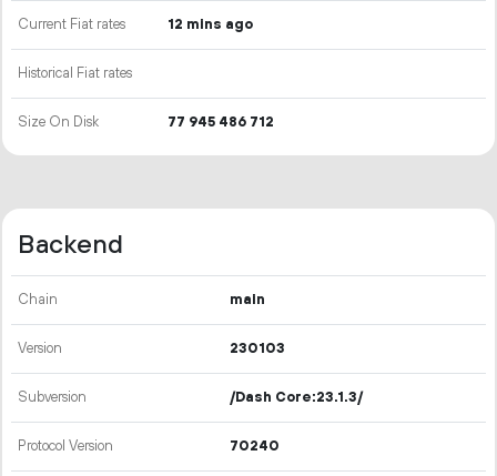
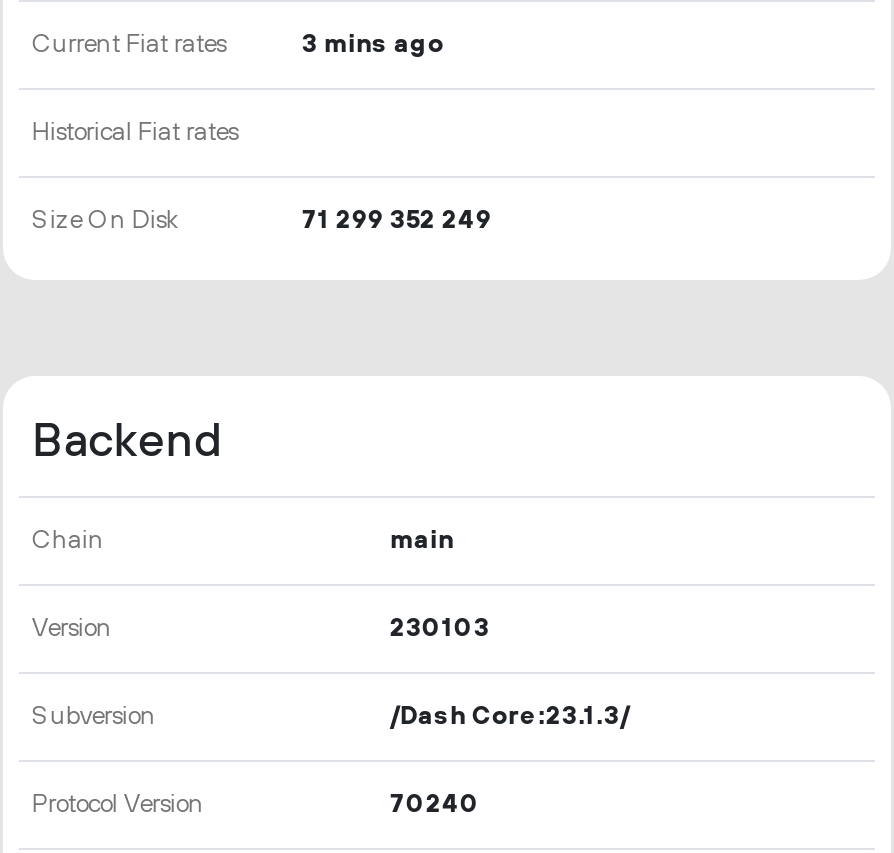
[168,16,253,33] 12 mins ago -> [302,28,444,60] 3 mins ago
[168,113,274,131] 77 945 486 712 -> [302,204,492,236] 71 299 352 249

